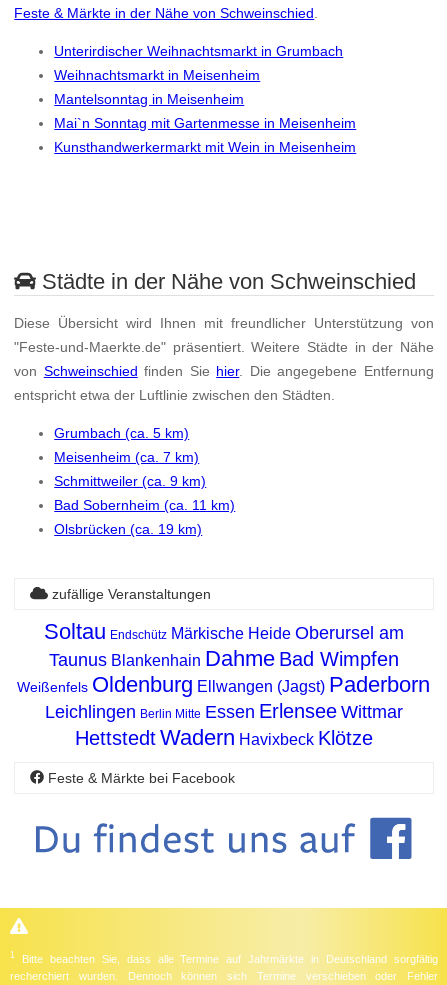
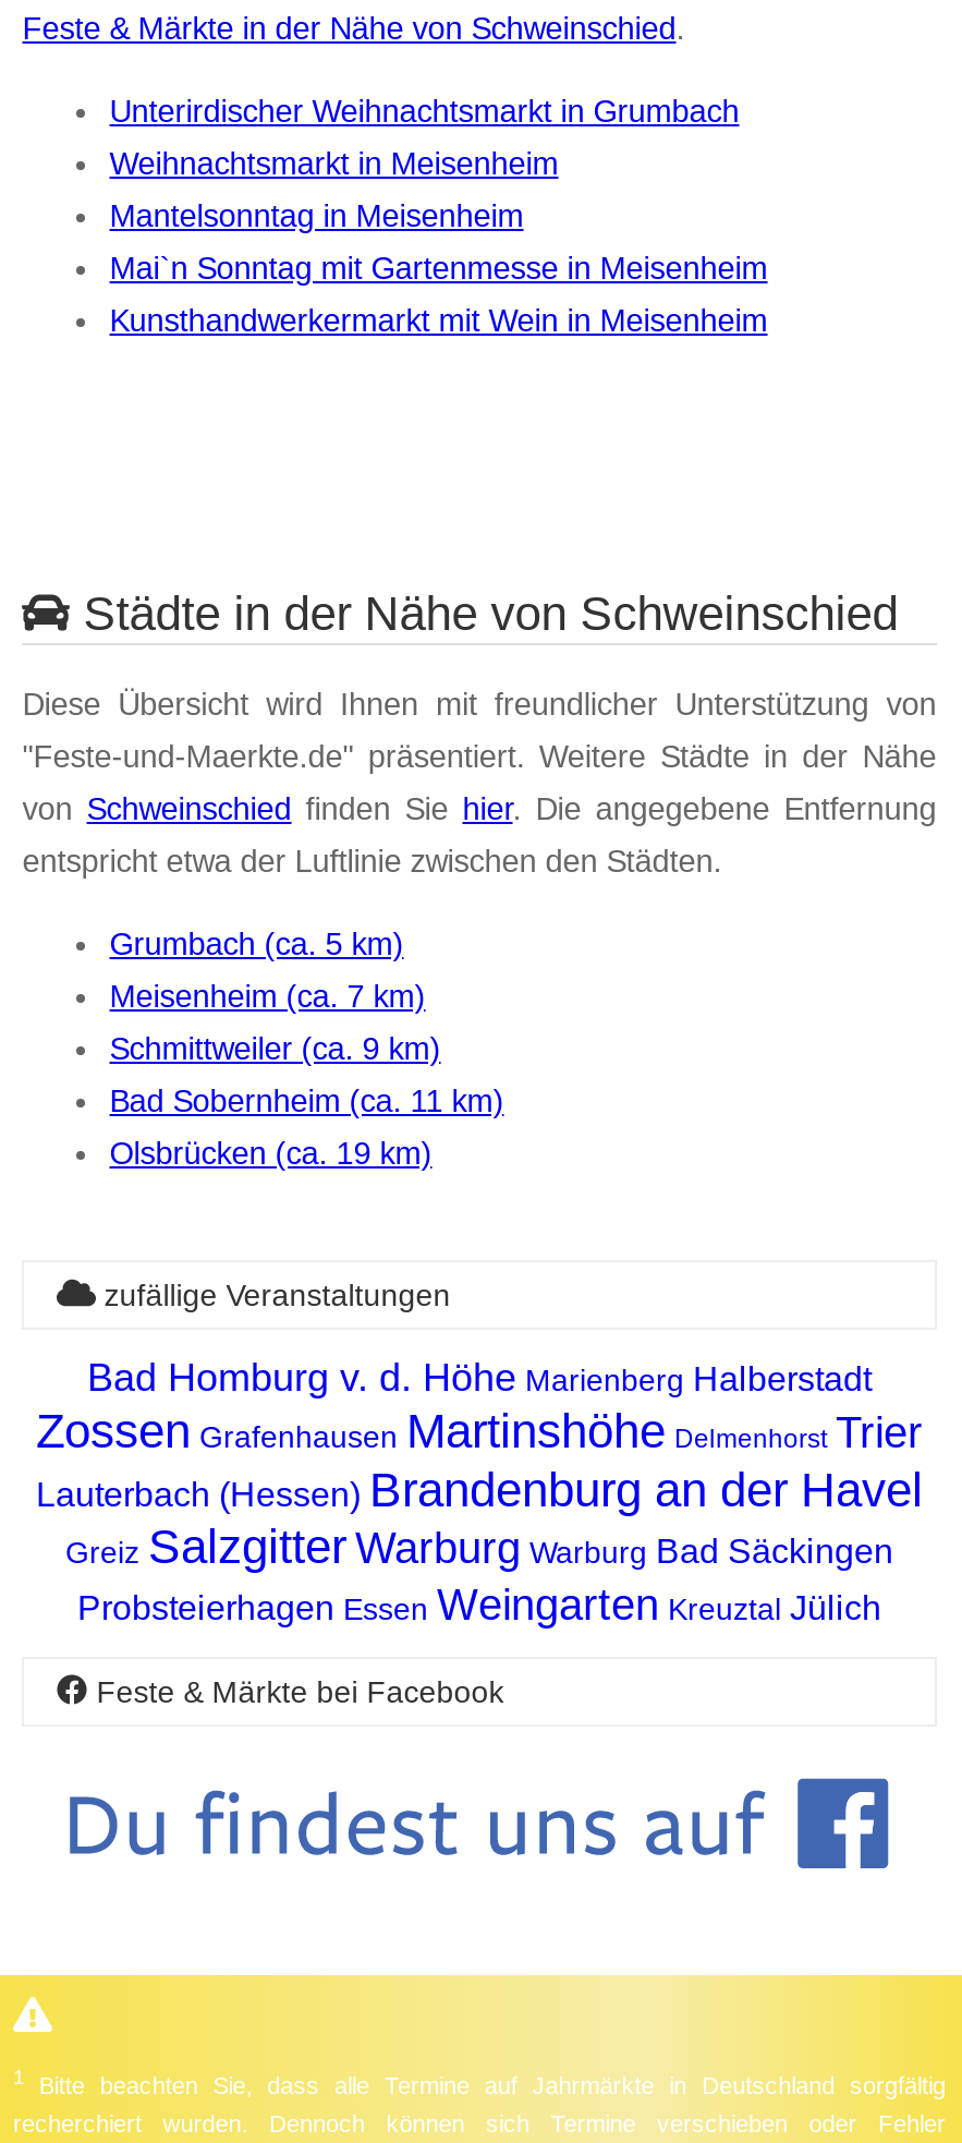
[17,619,430,750] Soltau Endschütz Märkische Heide Oberursel am | Taunus Blankenhain Dahme Bad Wimpfen | Weißenfels Oldenburg Ellwangen (Jagst) Paderborn | Leichlingen Berlin Mitte Essen Erlensee Wittmar | Hettstedt Wadern Havixbeck Klötze -> [36,1355,923,1628] Bad Homburg v. d. Höhe Marienberg Halberstadt | Zossen Grafenhausen Martinshöhe Delmenhorst Trier | Lauterbach (Hessen) Brandenburg an der Havel | Greiz Salzgitter Warburg Warburg Bad Säckingen | Probsteierhagen Essen Weingarten Kreuztal Jülich

